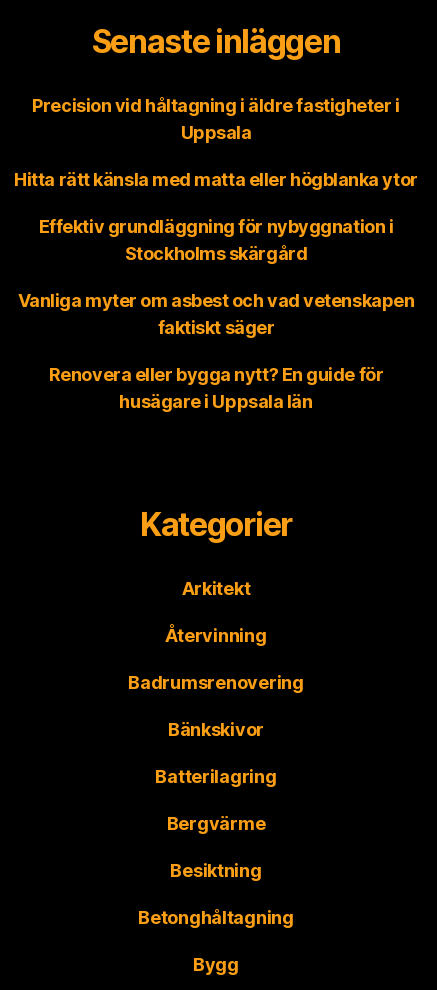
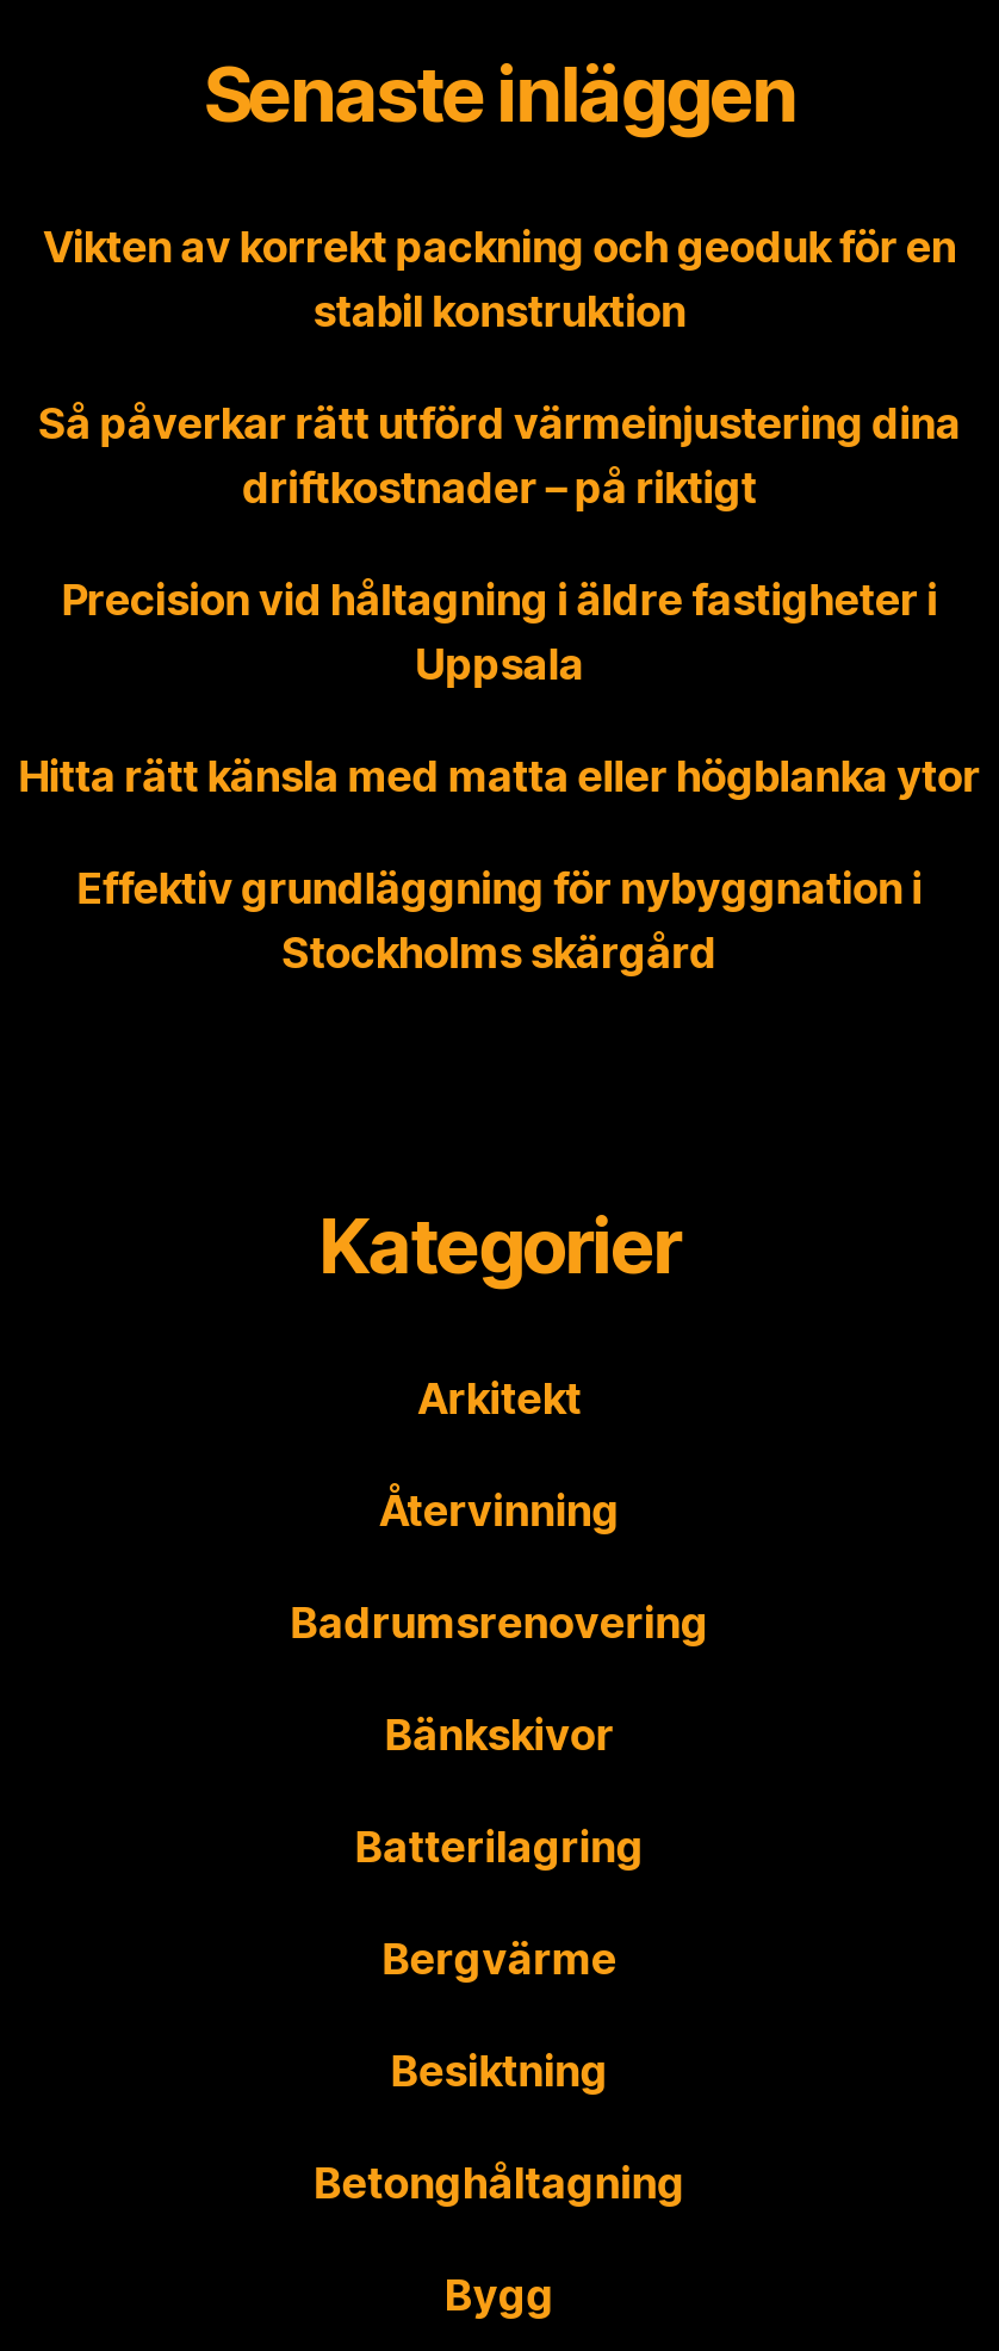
none -> [38,222,961,513] Vikten av korrekt packning och geoduk för en | stabil konstruktion | Så påverkar rätt utförd värmeinjustering dina | driftkostnader – på riktigt
moved [14,95,418,264] -> [19,575,980,978]: Precision vid håltagning i äldre fastigheter i | Uppsala | Hitta rätt känsla med matta eller högblanka ytor | Effektiv grundläggning för nybyggnation i | Stockholms skärgård
[18,290,414,412] Vanliga myter om asbest och vad vetenskapen | faktiskt säger | Renovera eller bygga nytt? En guide för | husägare i Uppsala län -> none

